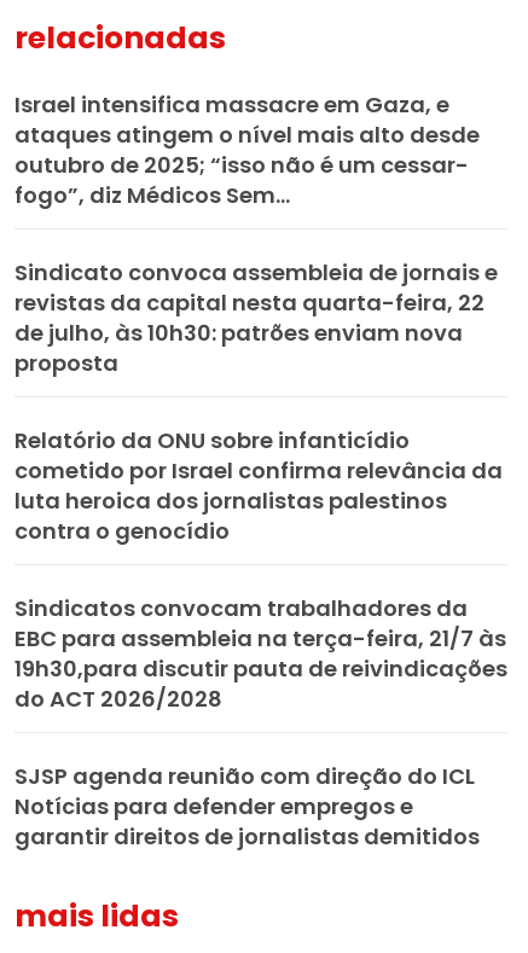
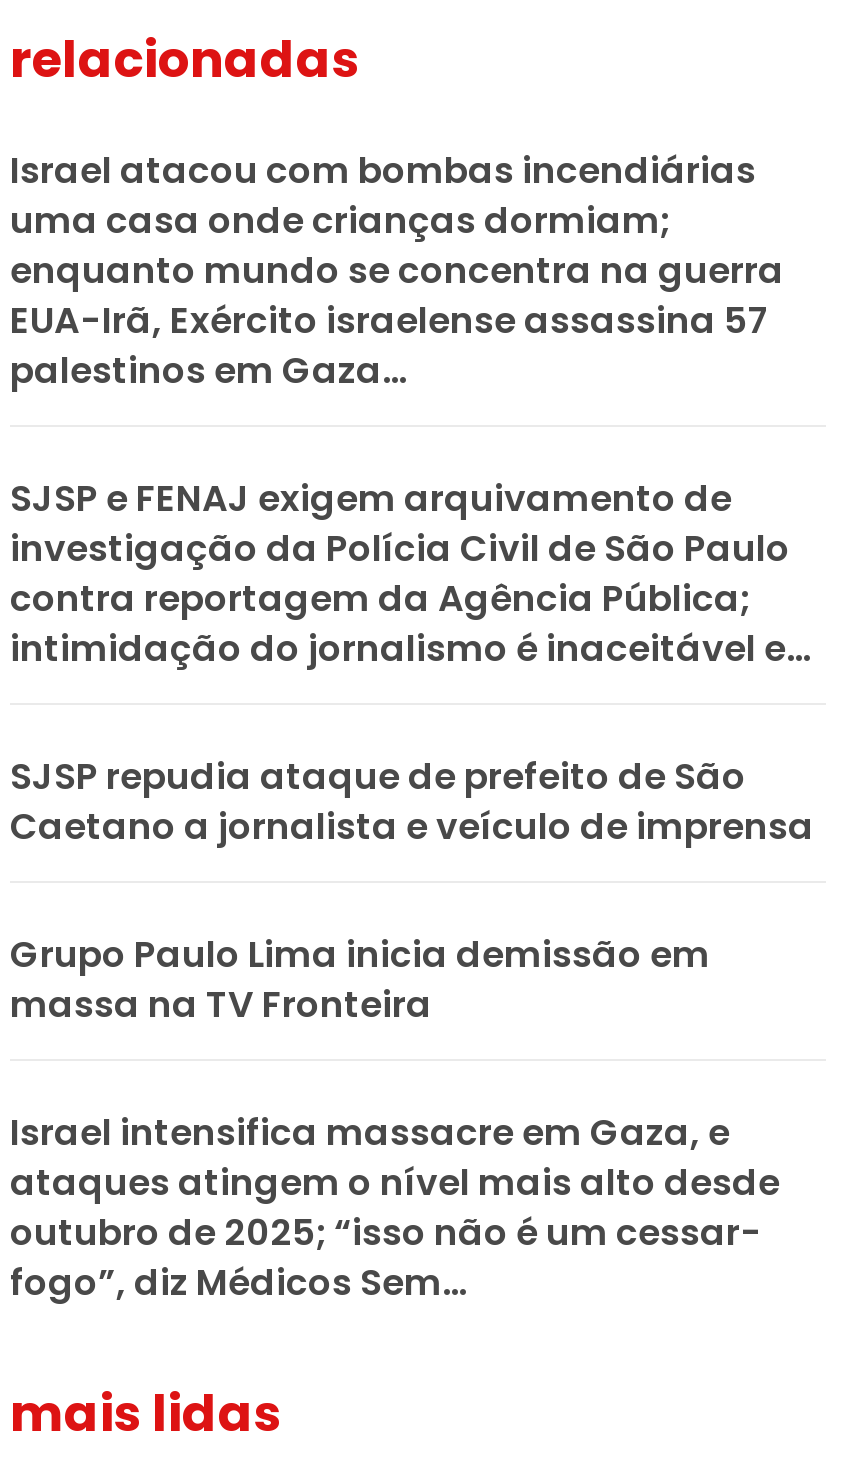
none -> [10,146,814,1030] Israel atacou com bombas incendiárias | uma casa onde crianças dormiam; | enquanto mundo se concentra na guerra | EUA-Irã, Exército israelense assassina 57 | palestinos em Gaza... | SJSP e FENAJ exigem arquivamento de | investigação da Polícia Civil de São Paulo | contra reportagem da Agência Pública; | intimidação do jornalismo é inaceitável e... | SJSP repudia ataque de prefeito de São | Caetano a jornalista e veículo de imprensa | Grupo Paulo Lima inicia demissão em | massa na TV Fronteira
moved [14,89,480,210] -> [10,1108,780,1308]: Israel intensifica massacre em Gaza, e | ataques atingem o nível mais alto desde | outubro de 2025; “isso não é um cessar- | fogo”, diz Médicos Sem...
[14,257,507,851] Sindicato convoca assembleia de jornais e | revistas da capital nesta quarta-feira, 22 | de julho, às 10h30: patrões enviam nova | proposta | Relatório da ONU sobre infanticídio | cometido por Israel confirma relevância da | luta heroica dos jornalistas palestinos | contra o genocídio | Sindicatos convocam trabalhadores da | EBC para assembleia na terça-feira, 21/7 às | 19h30,para discutir pauta de reivindicações | do ACT 2026/2028 | SJSP agenda reunião com direção do ICL | Notícias para defender empregos e | garantir direitos de jornalistas demitidos -> none

